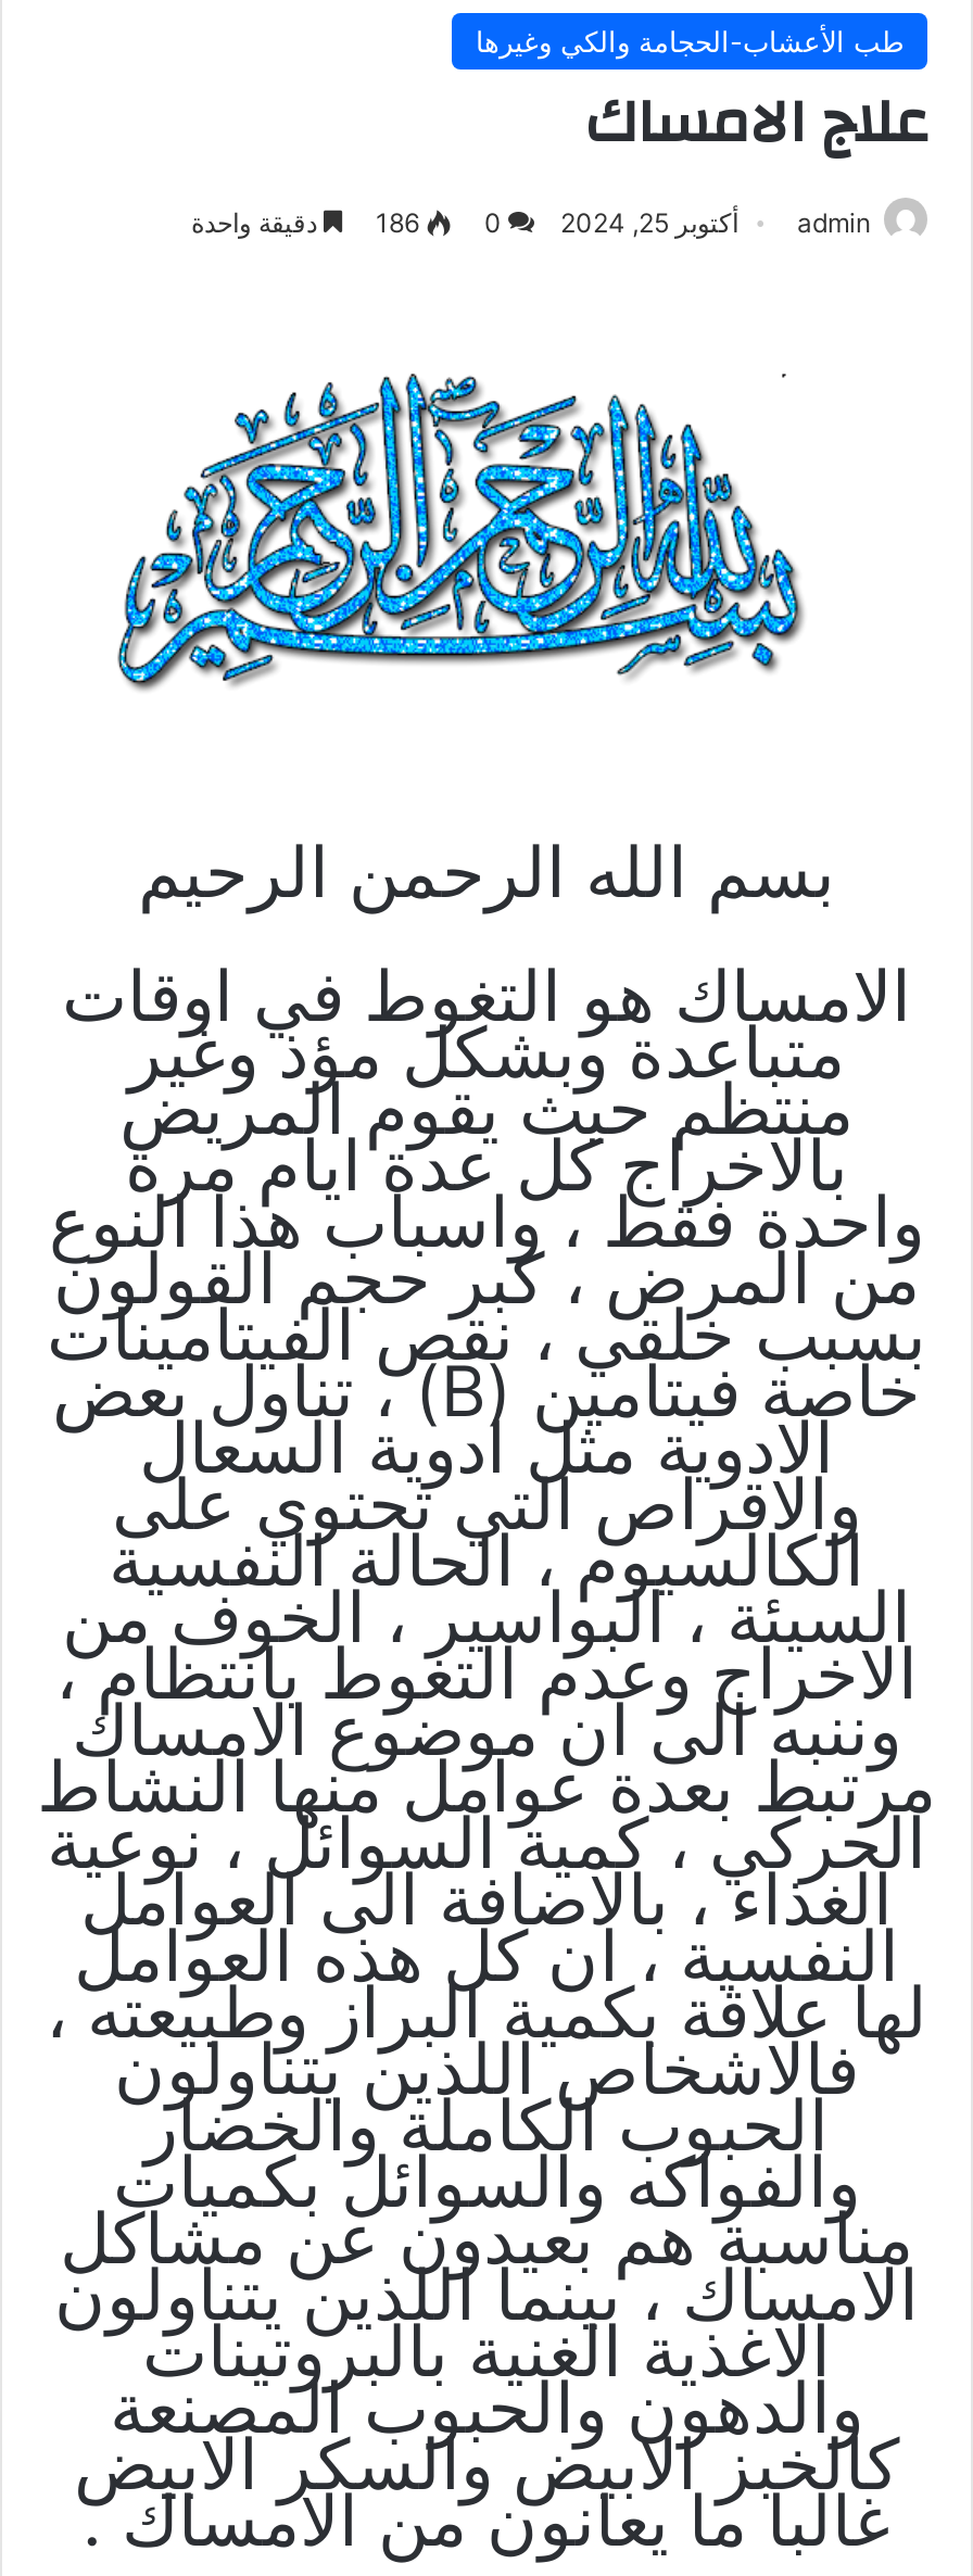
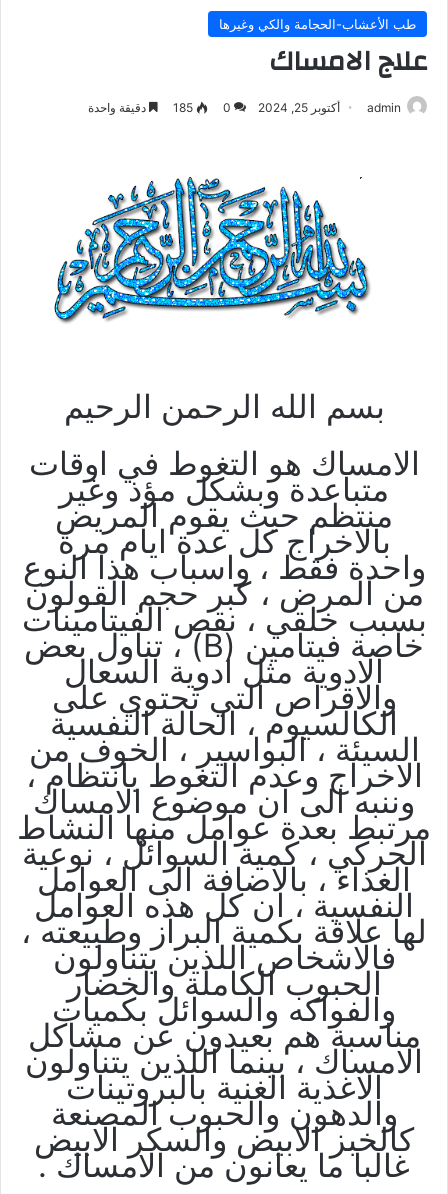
[191,206,502,239] 0 186 دقيقة واحدة -> [88,100,231,115] 0 185 دقيقة واحدة

